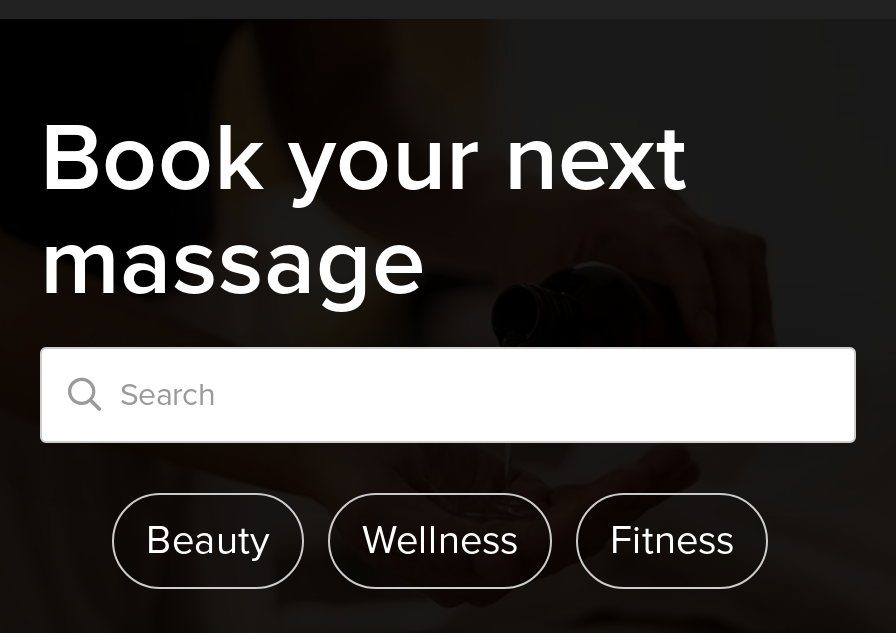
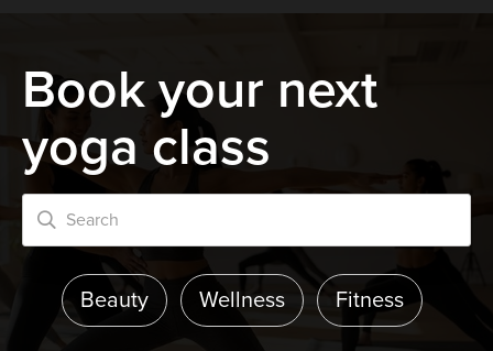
[40,204,426,320] massage -> [22,115,271,179] yoga class

